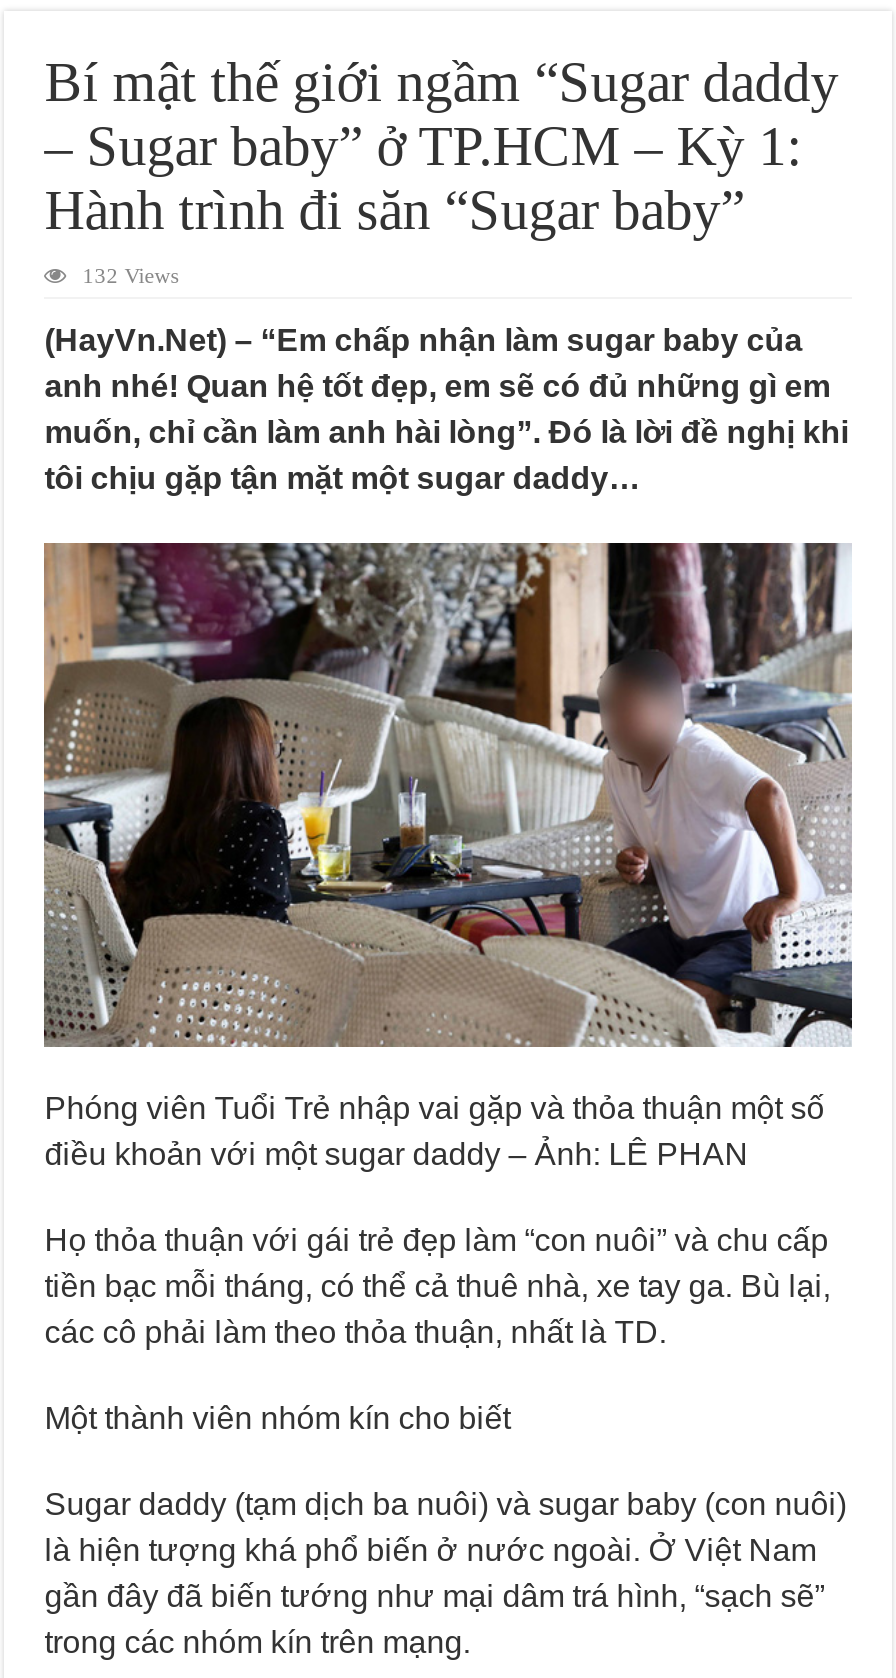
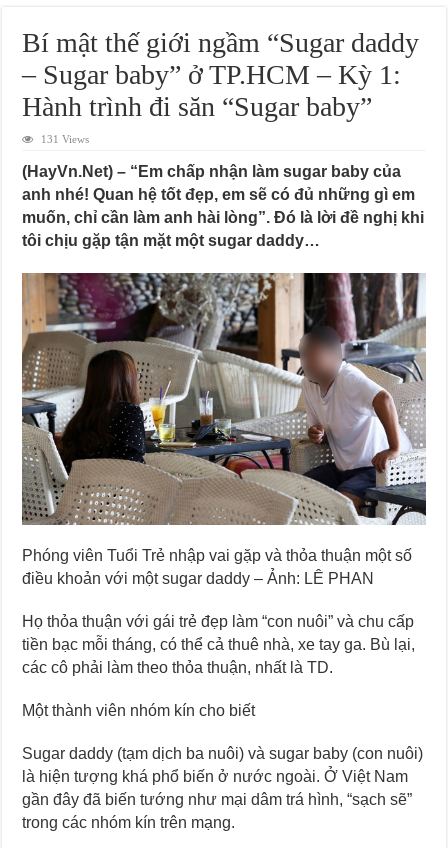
[82,264,178,288] 132 Views -> [41,133,89,145] 131 Views

